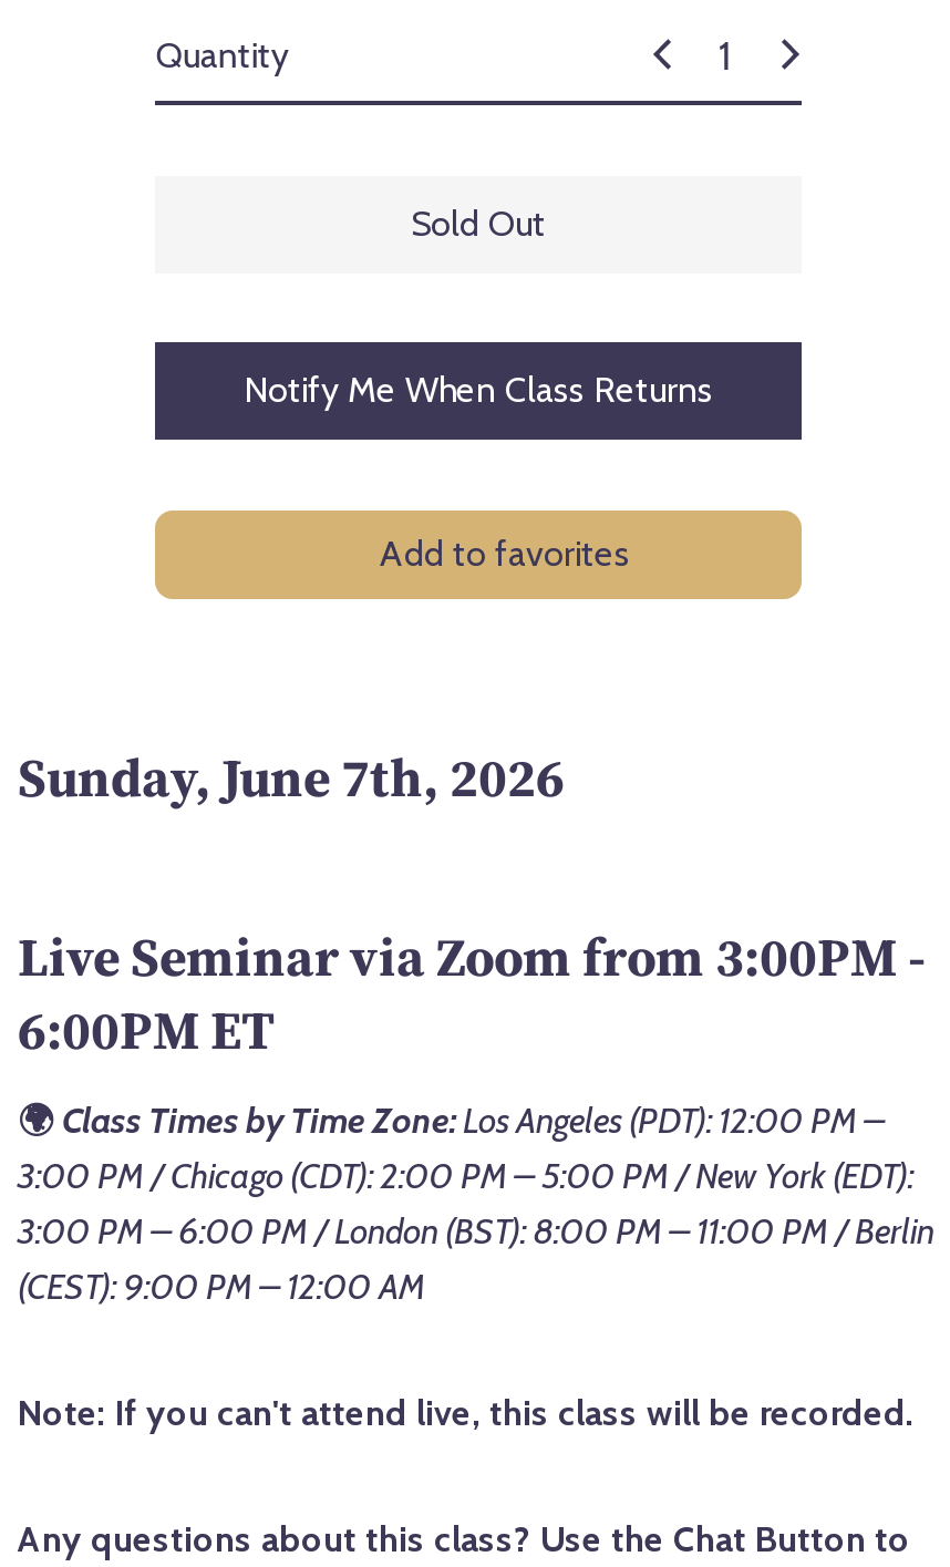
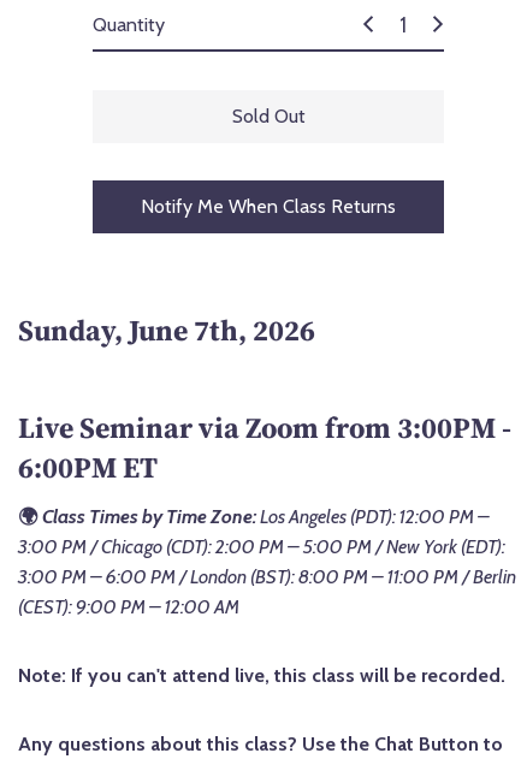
[380,533,630,575] Add to favorites -> none

